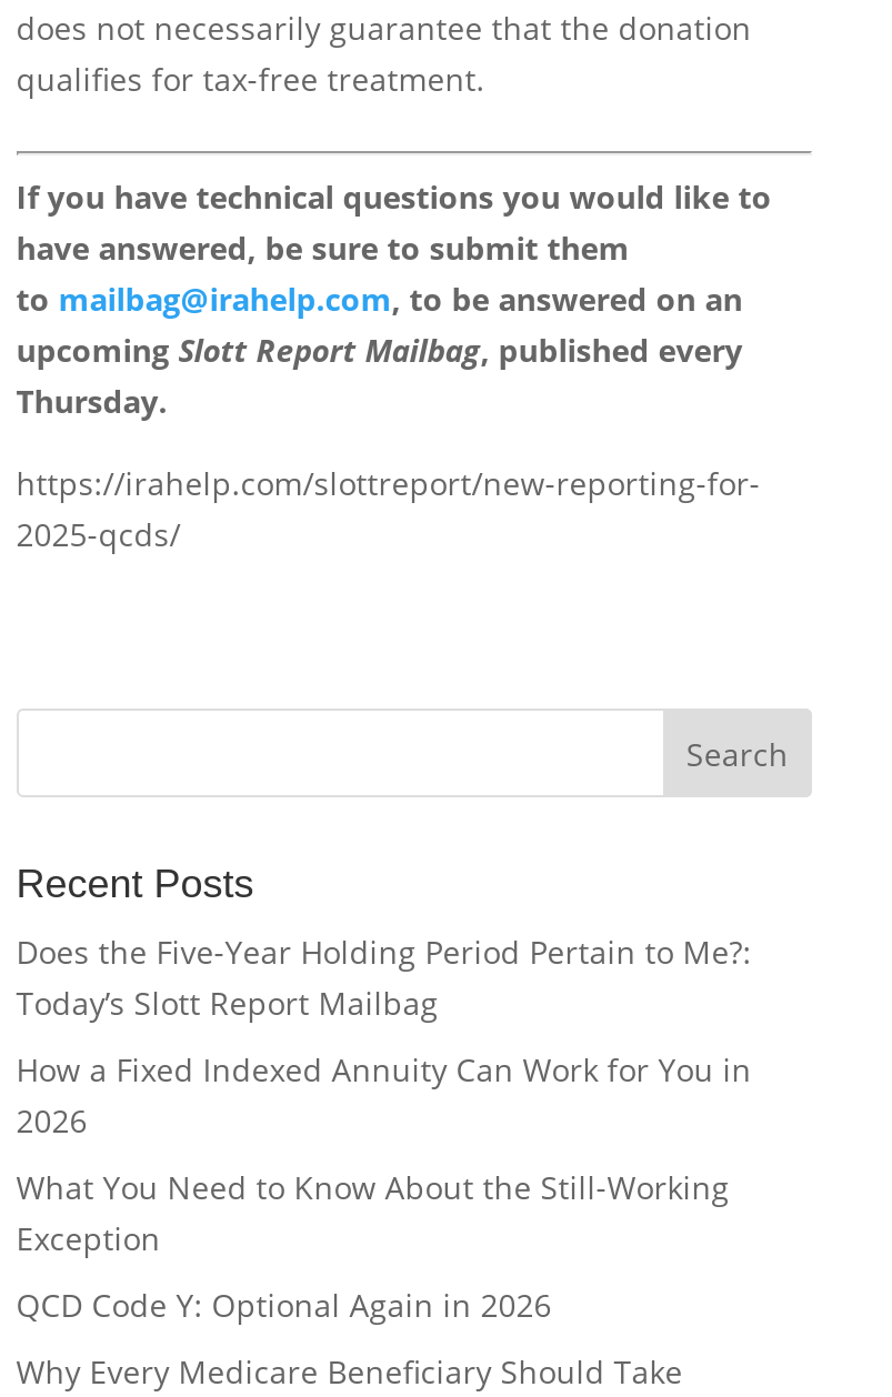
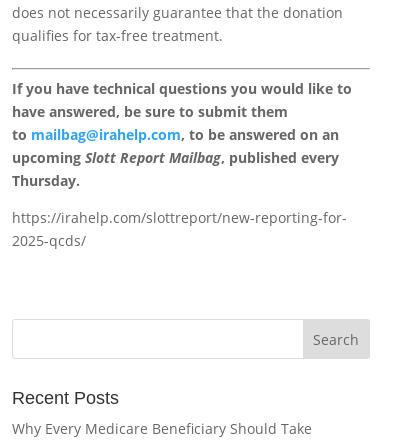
[16,930,752,1326] Does the Five-Year Holding Period Pertain to Me?: | Today’s Slott Report Mailbag | How a Fixed Indexed Annuity Can Work for You in | 2026 | What You Need to Know About the Still-Working | Exception | QCD Code Y: Optional Again in 2026 -> none

